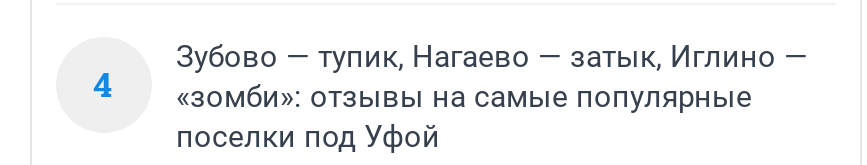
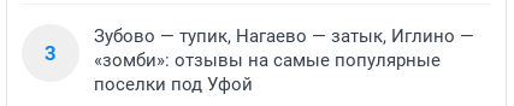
[93,61,752,115] 4 «зомби»: отзывы на самые популярные -> [45,39,441,71] 3 «зомби»: отзывы на самые популярные

